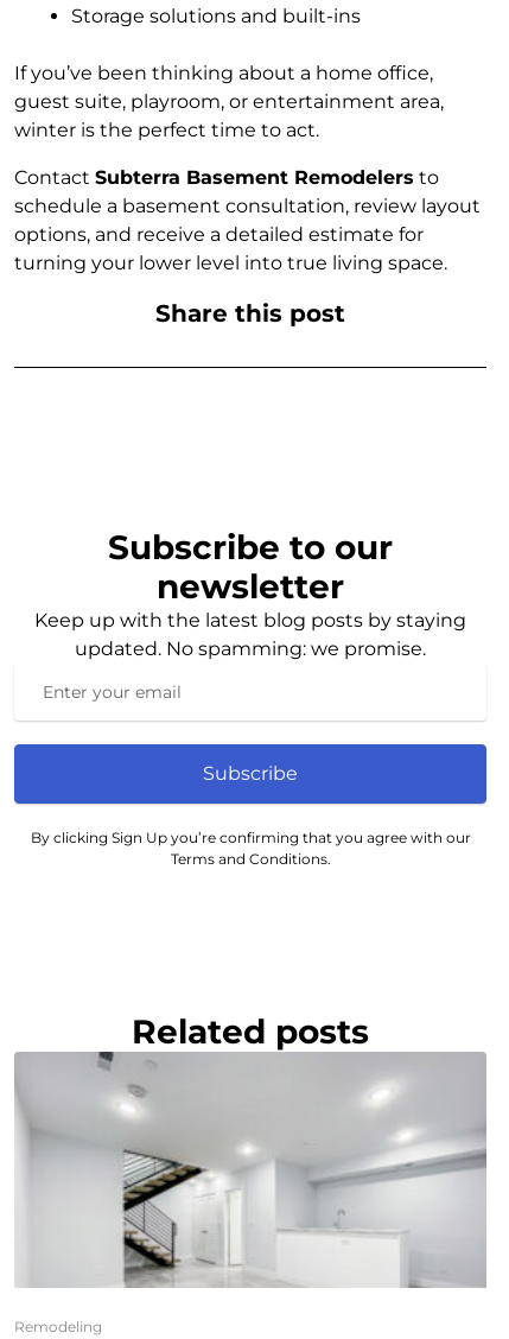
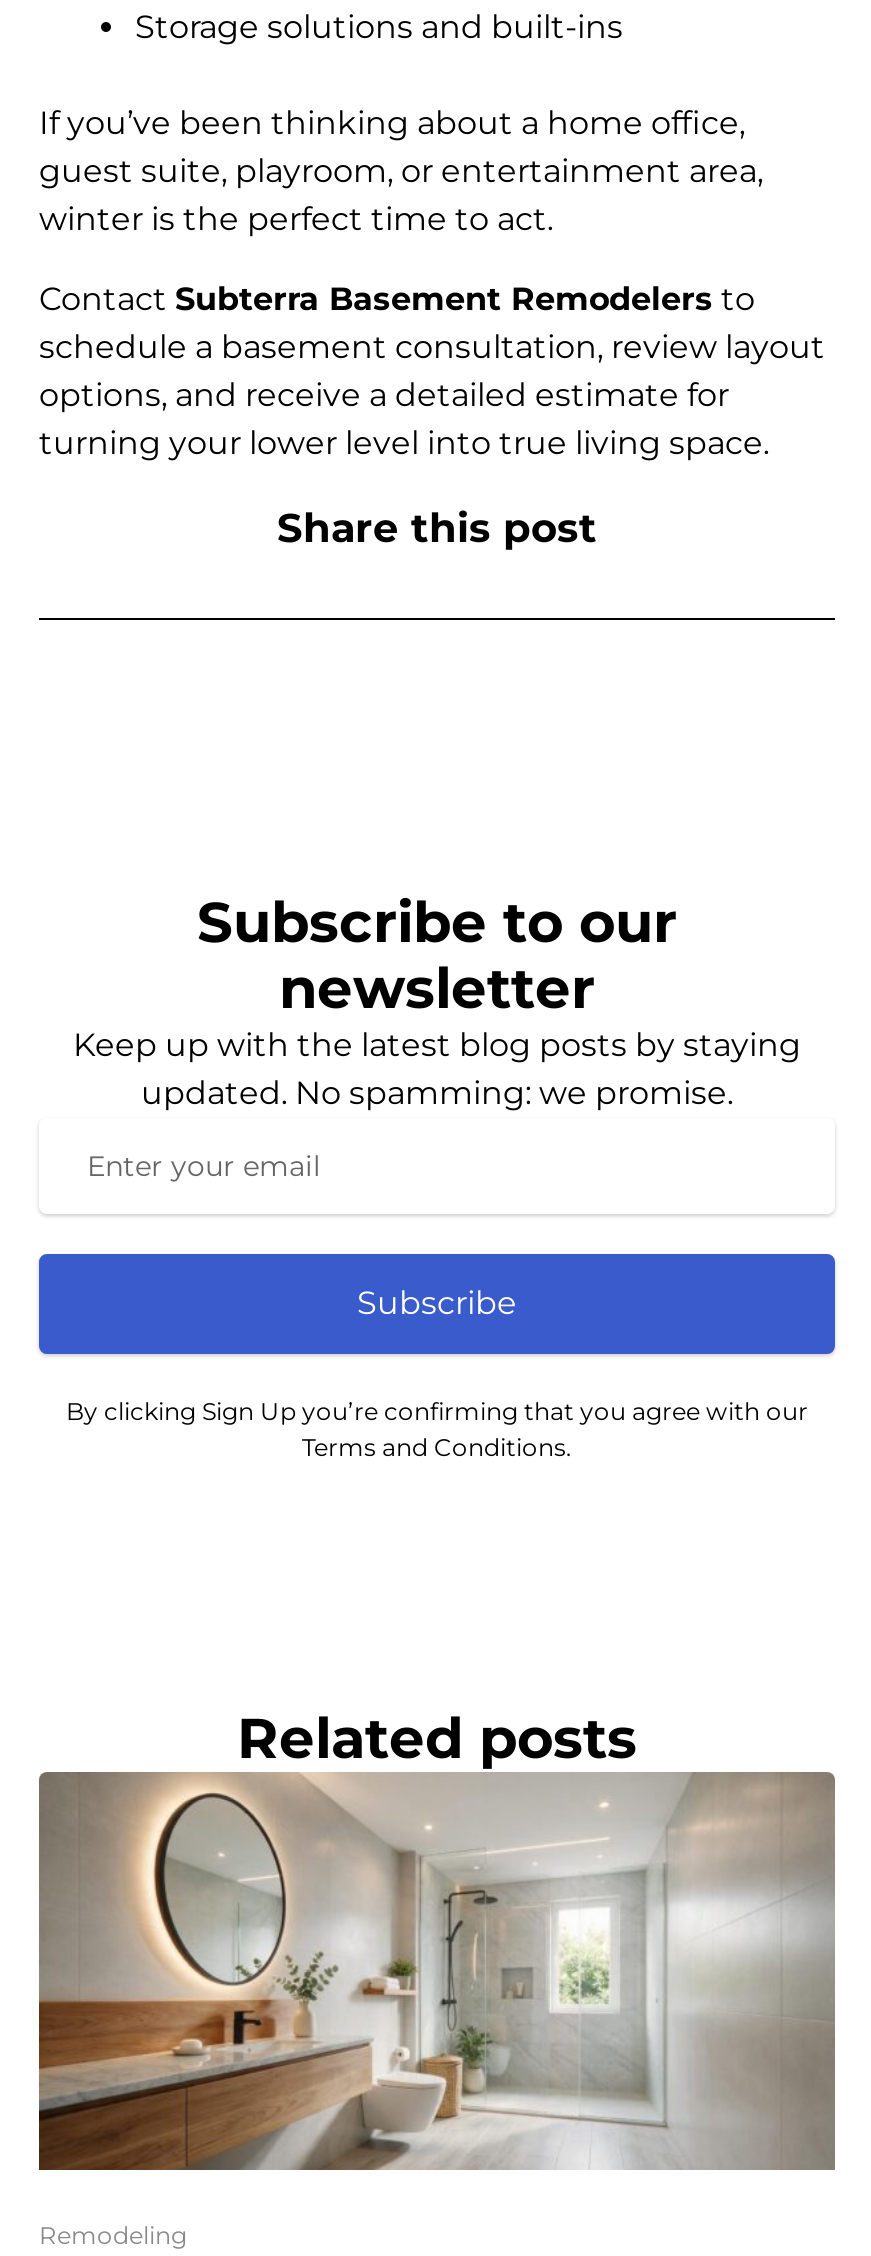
[14,1051,485,1288] [image] -> [37,1772,835,2172] [image]

